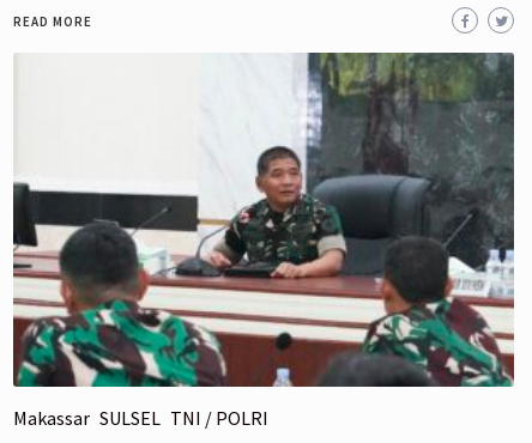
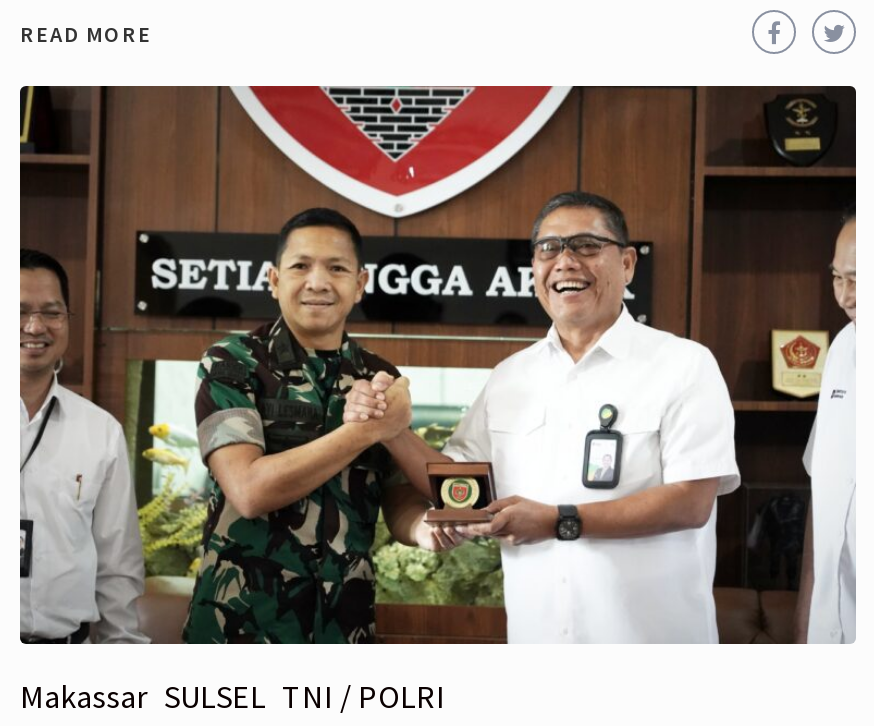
[12,51,515,388] [image] -> [18,83,858,647] [image]

